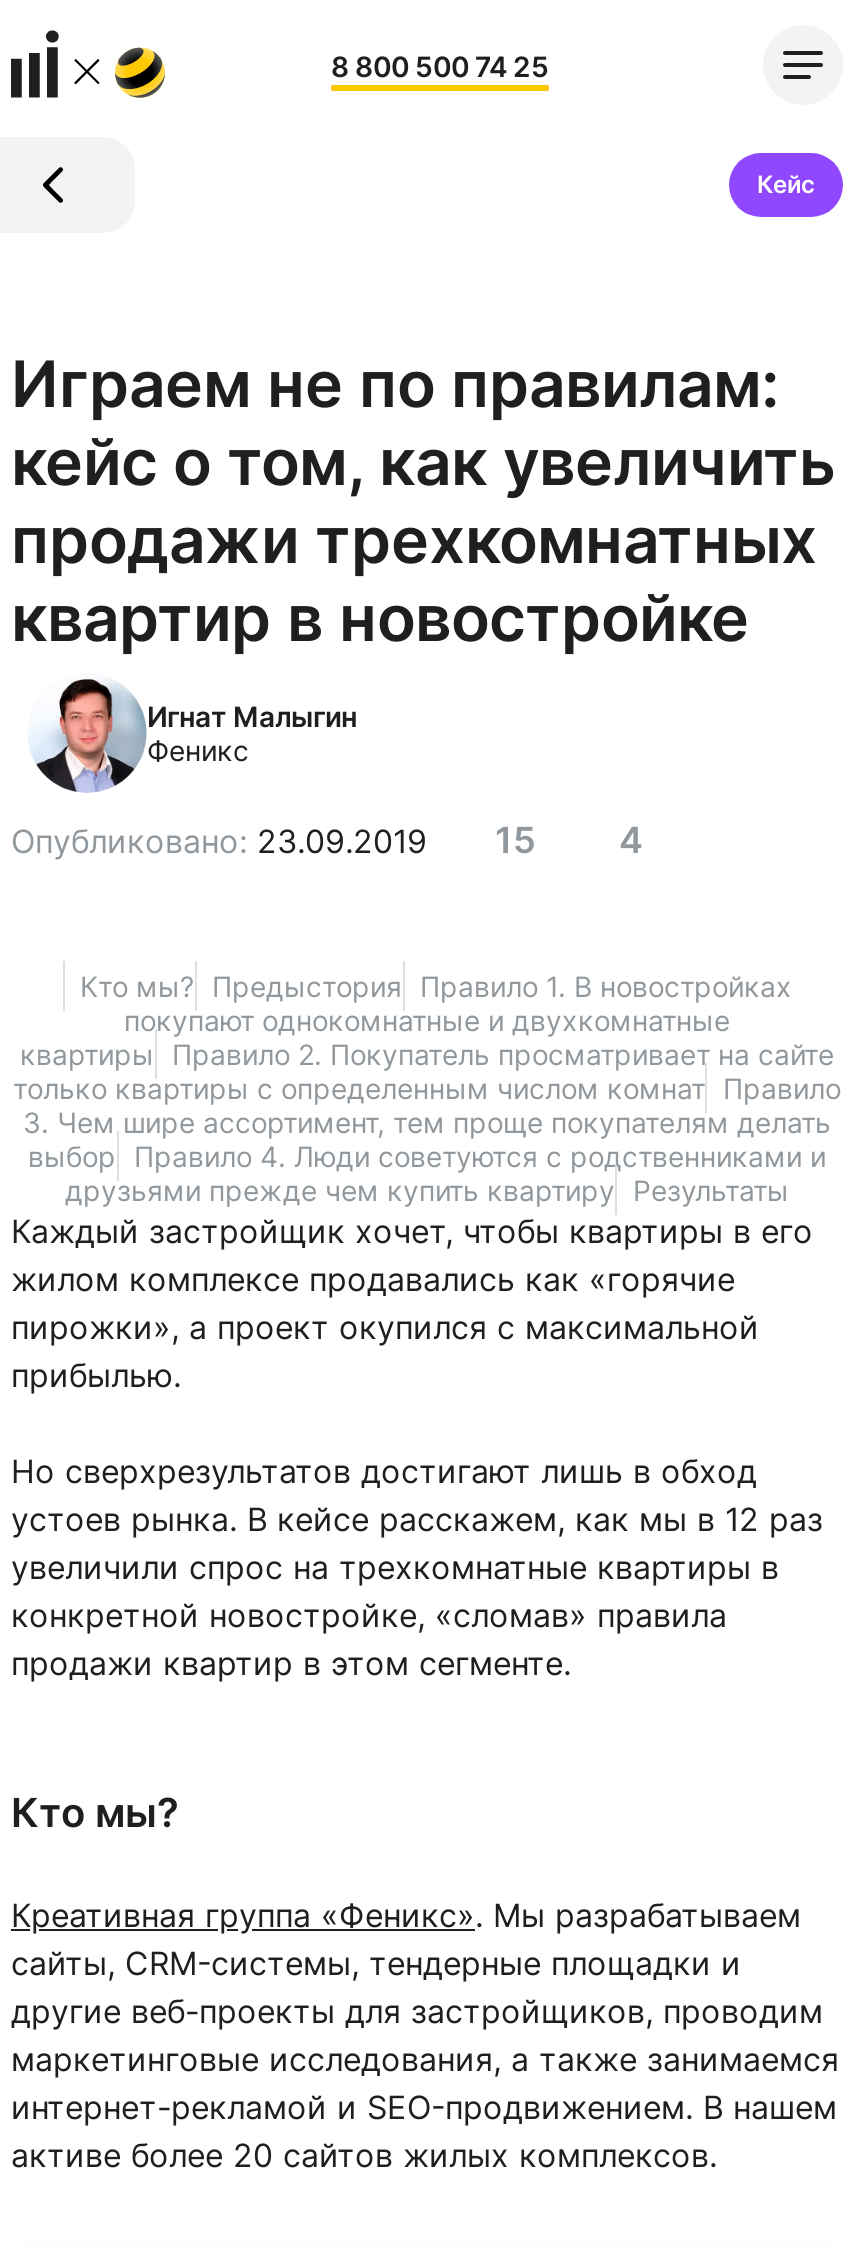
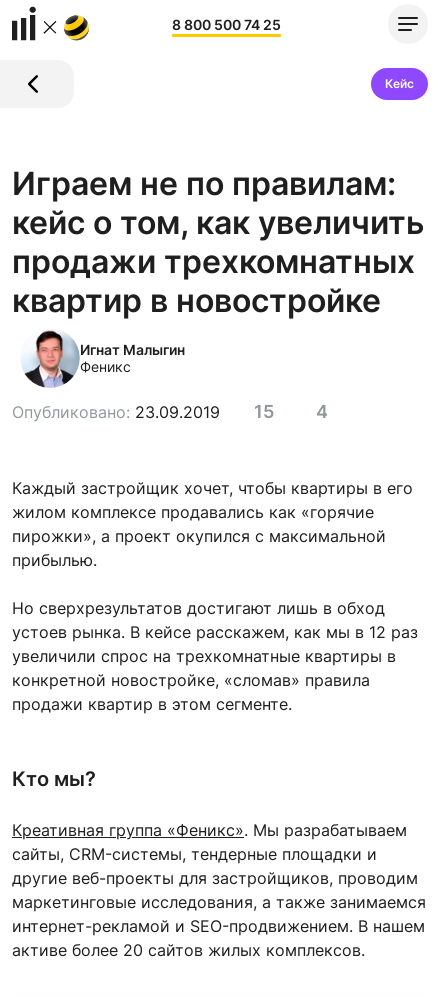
[13,969,841,1207] Кто мы? Предыстория Правило 1. В новостройках | покупают однокомнатные и двухкомнатные | квартиры Правило 2. Покупатель просматривает на сайте | только квартиры с определенным числом комнат Правило | 3. Чем шире ассортимент, тем проще покупателям делать | выбор Правило 4. Люди советуются c родственниками и | друзьями прежде чем купить квартиру Результаты -> none

